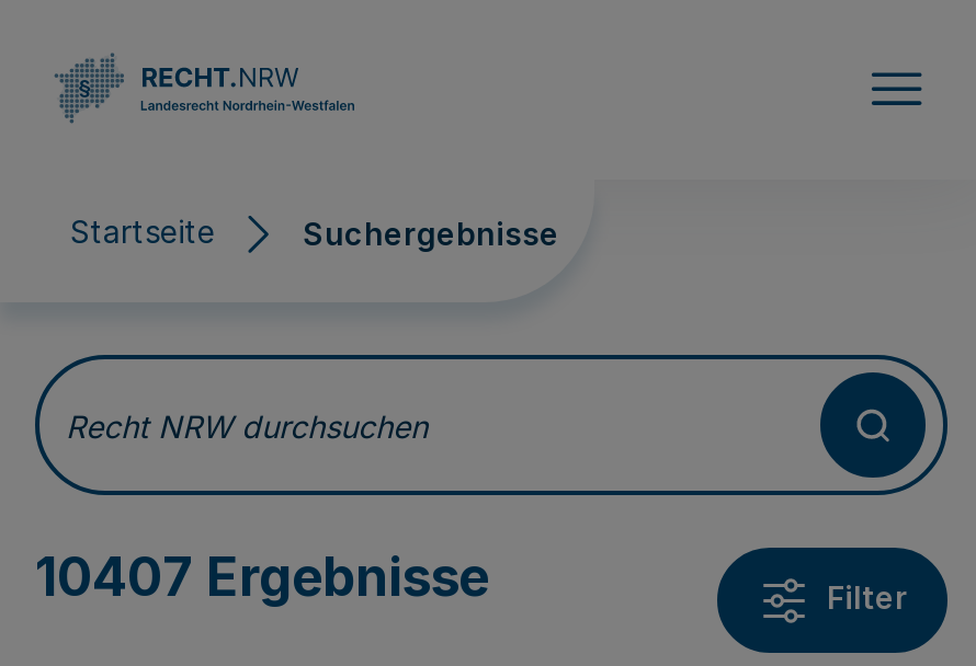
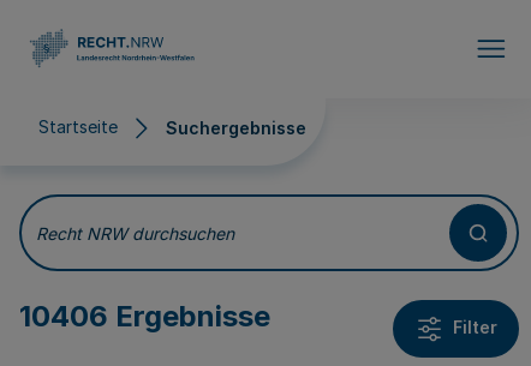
[35,546,489,609] 10407 Ergebnisse -> [19,299,270,334] 10406 Ergebnisse

